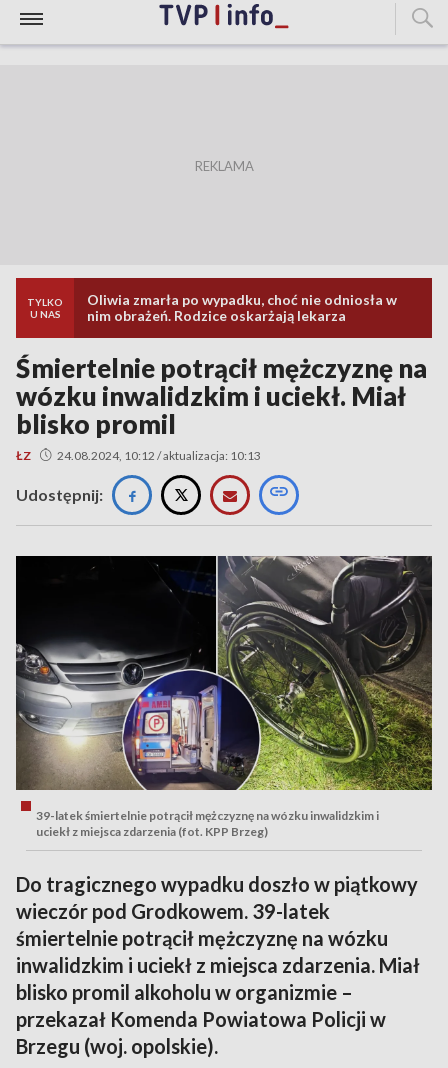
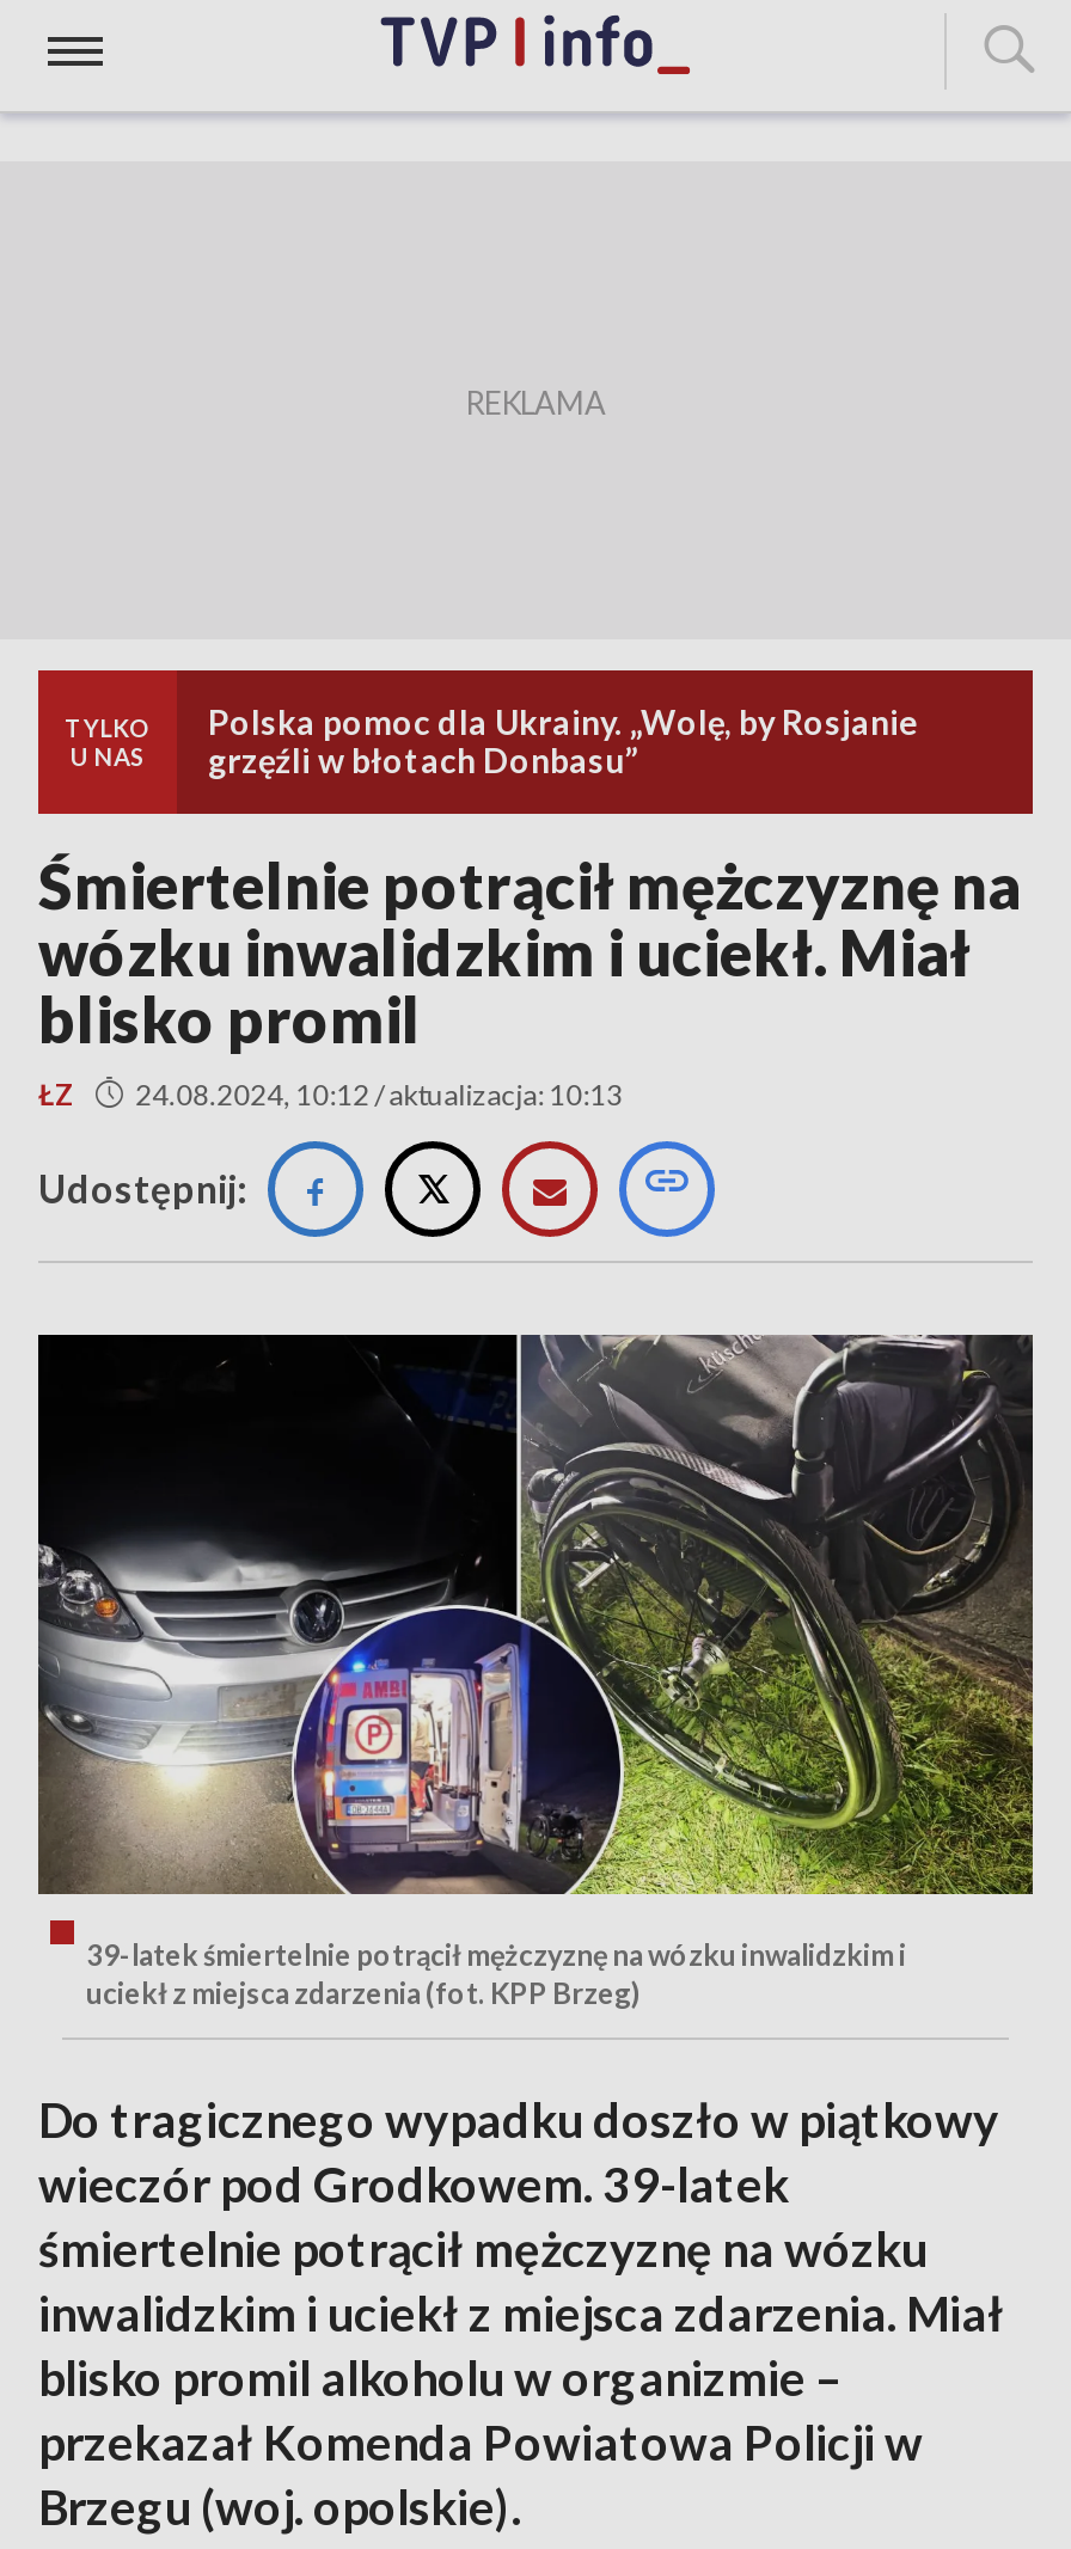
[87,291,397,324] Oliwia zmarła po wypadku, choć nie odniosła w | nim obrażeń. Rodzice oskarżają lekarza -> [208,701,918,780] Polska pomoc dla Ukrainy. „Wolę, by Rosjanie | grzęźli w błotach Donbasu”

